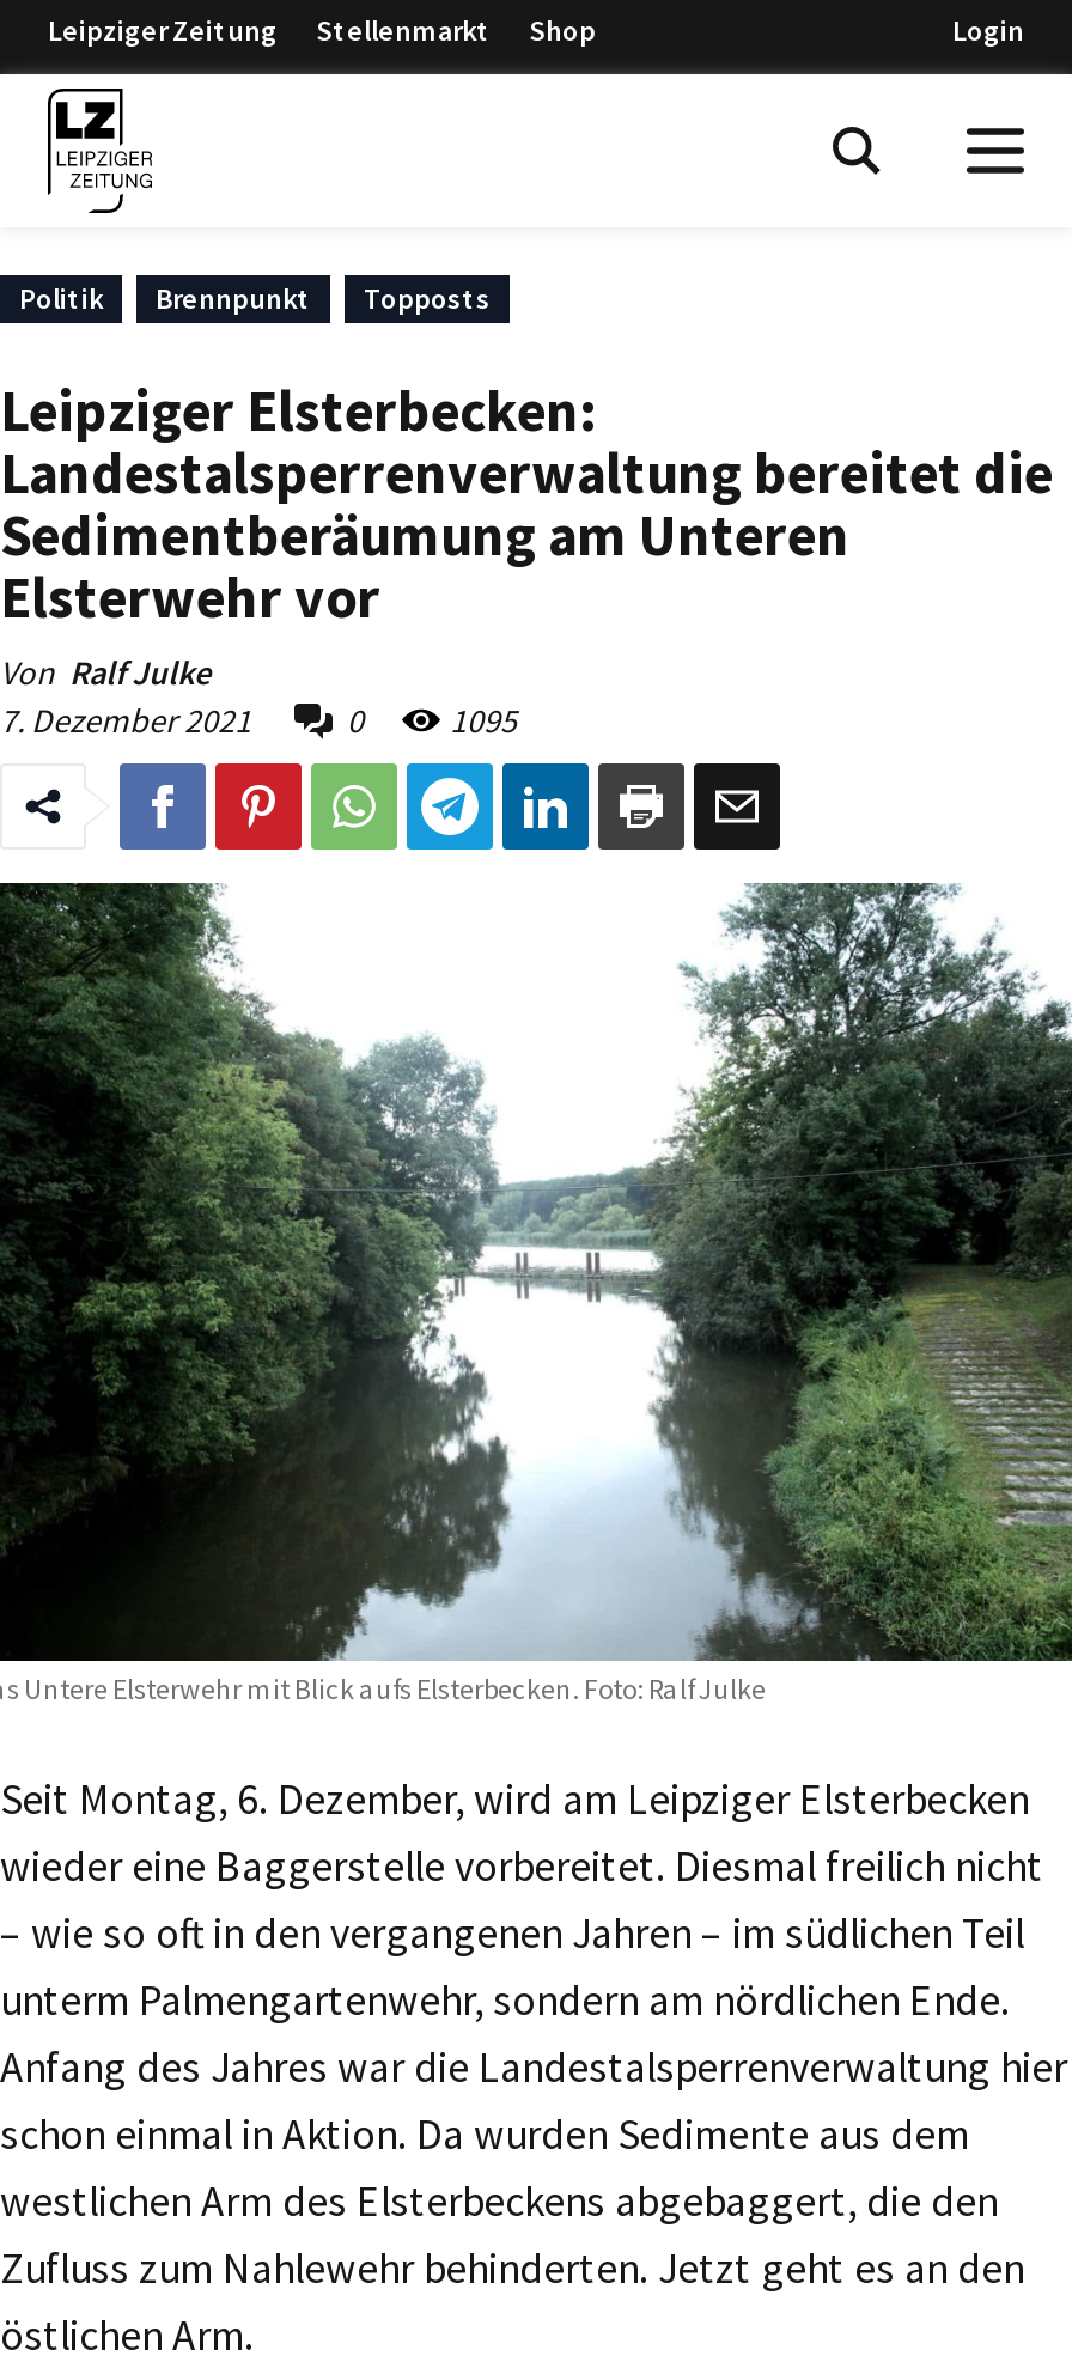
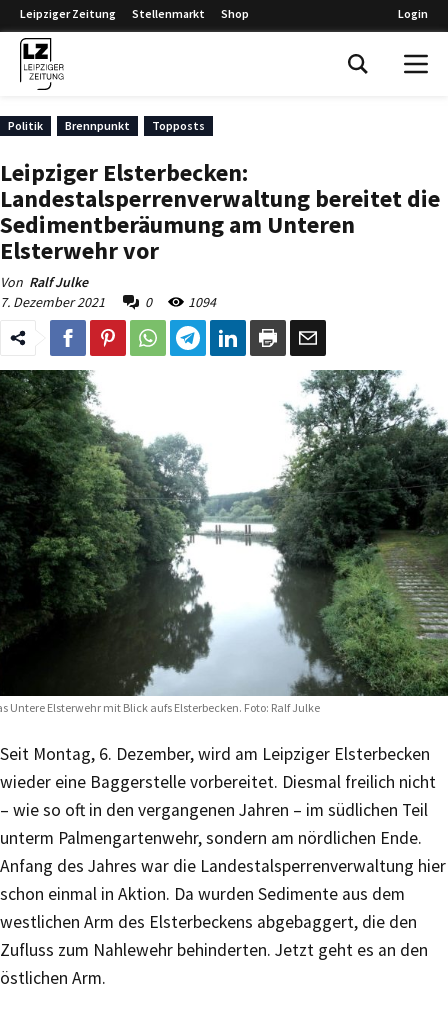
[347,699,517,742] 0 1095 -> [145,293,216,311] 0 1094

